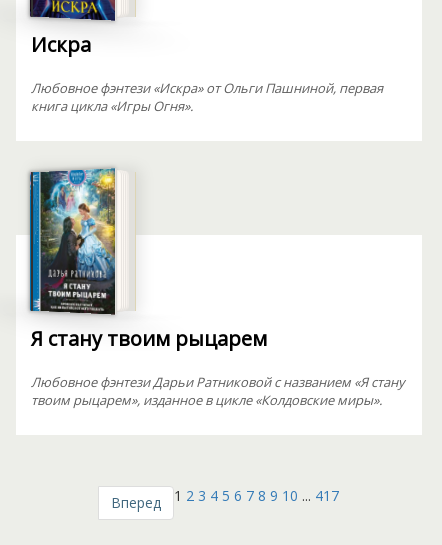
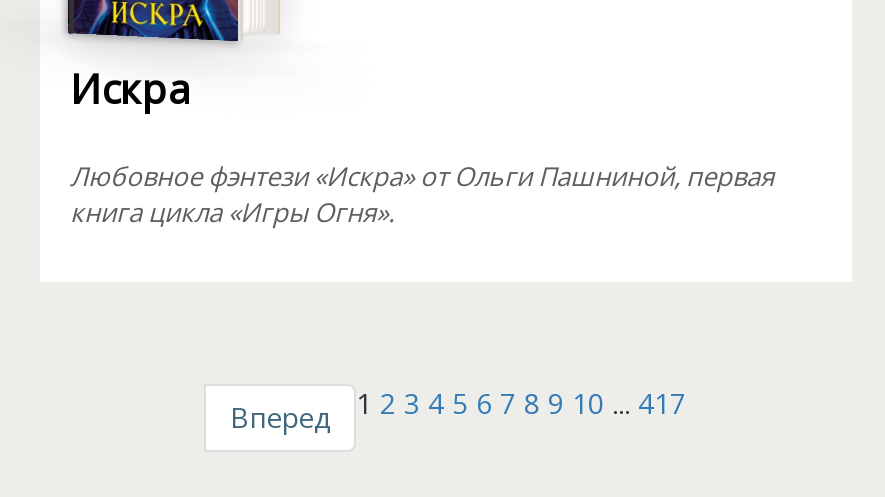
[29,166,405,409] [image] | Я стану твоим рыцарем | Любовное фэнтези Дарьи Ратниковой с названием «Я стану | твоим рыцарем», изданное в цикле «Колдовские миры». -> none

